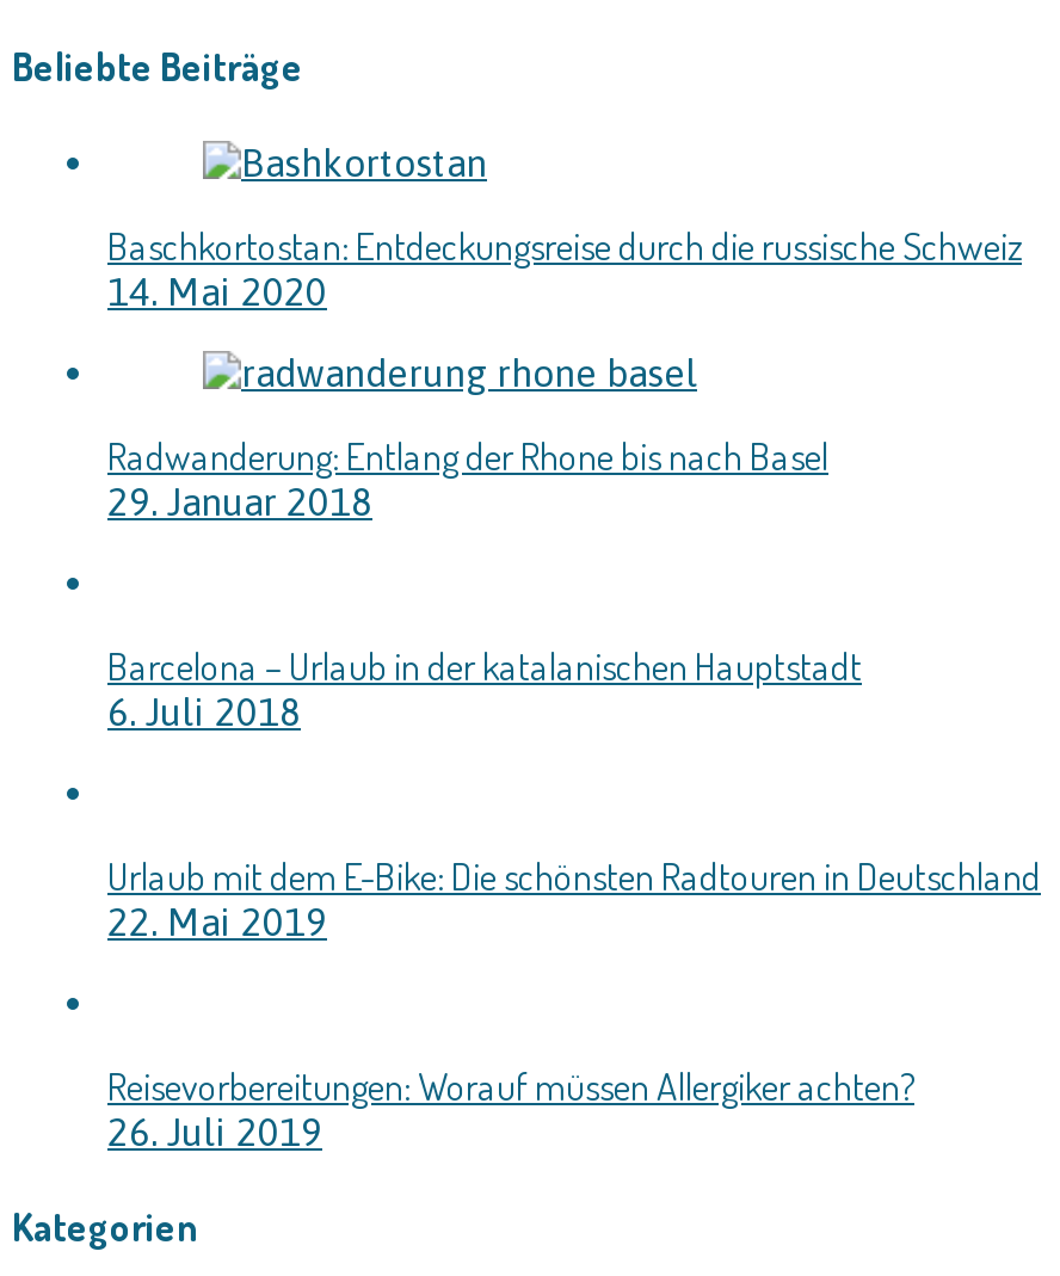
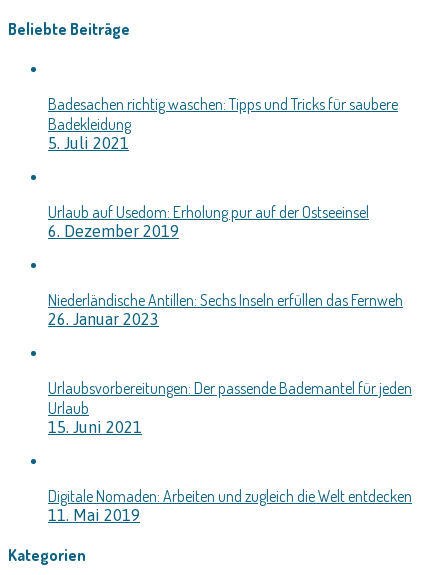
[107,222,1022,313] Baschkortostan: Entdeckungsreise durch die russische Schweiz | 14. Mai 2020 -> [48,94,398,152] Badesachen richtig waschen: Tipps und Tricks für saubere | Badekleidung | 5. Juli 2021
[107,433,828,523] Radwanderung: Entlang der Rhone bis nach Basel | 29. Januar 2018 -> [48,202,369,240] Urlaub auf Usedom: Erholung pur auf der Ostseeinsel | 6. Dezember 2019
[107,643,862,733] Barcelona – Urlaub in der katalanischen Hauptstadt | 6. Juli 2018 -> [48,290,403,328] Niederländische Antillen: Sechs Inseln erfüllen das Fernweh | 26. Januar 2023
[107,853,1041,943] Urlaub mit dem E-Bike: Die schönsten Radtouren in Deutschland | 22. Mai 2019 -> [48,378,412,436] Urlaubsvorbereitungen: Der passende Bademantel für jeden | Urlaub | 15. Juni 2021
[107,1063,914,1154] Reisevorbereitungen: Worauf müssen Allergiker achten? | 26. Juli 2019 -> [48,486,412,524] Digitale Nomaden: Arbeiten und zugleich die Welt entdecken | 11. Mai 2019

